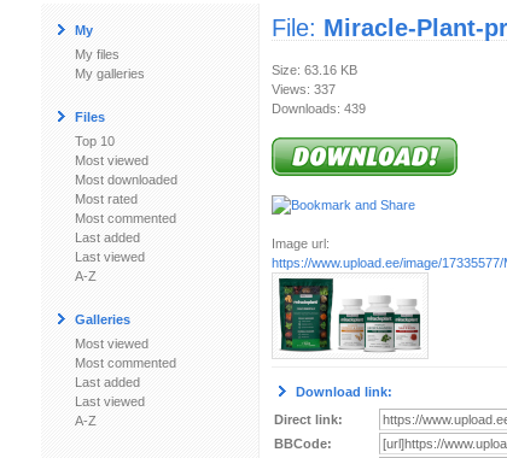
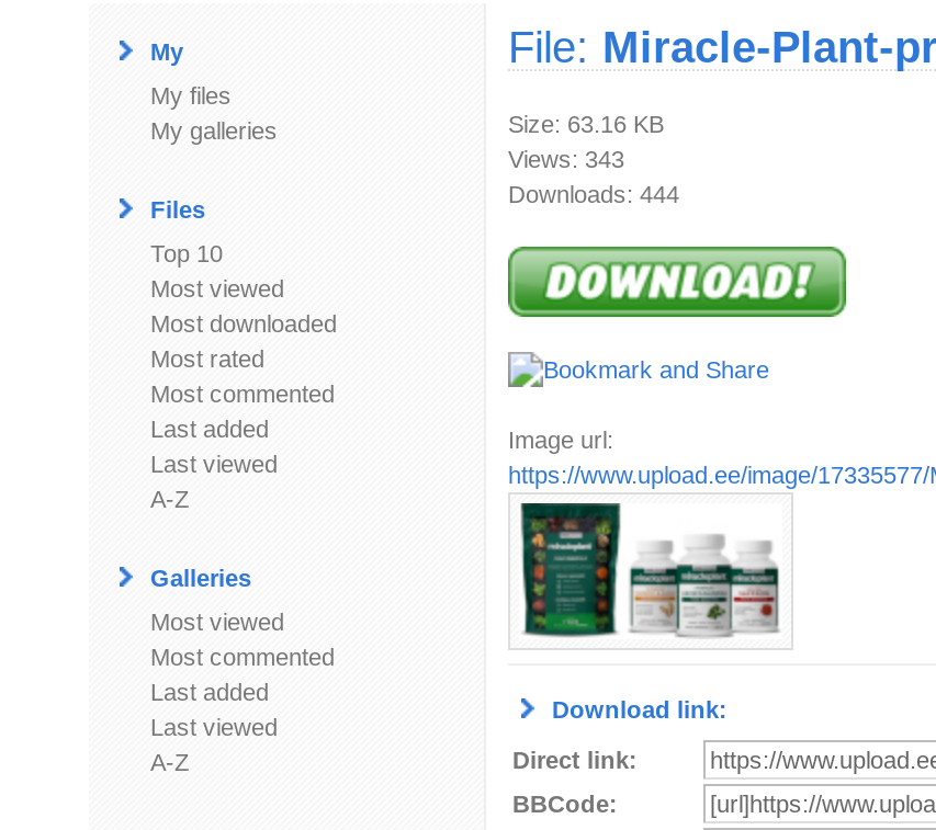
[272,82,336,96] Views: 337 -> [508,146,624,172] Views: 343
[272,101,366,116] Downloads: 439 -> [508,181,679,207] Downloads: 444

